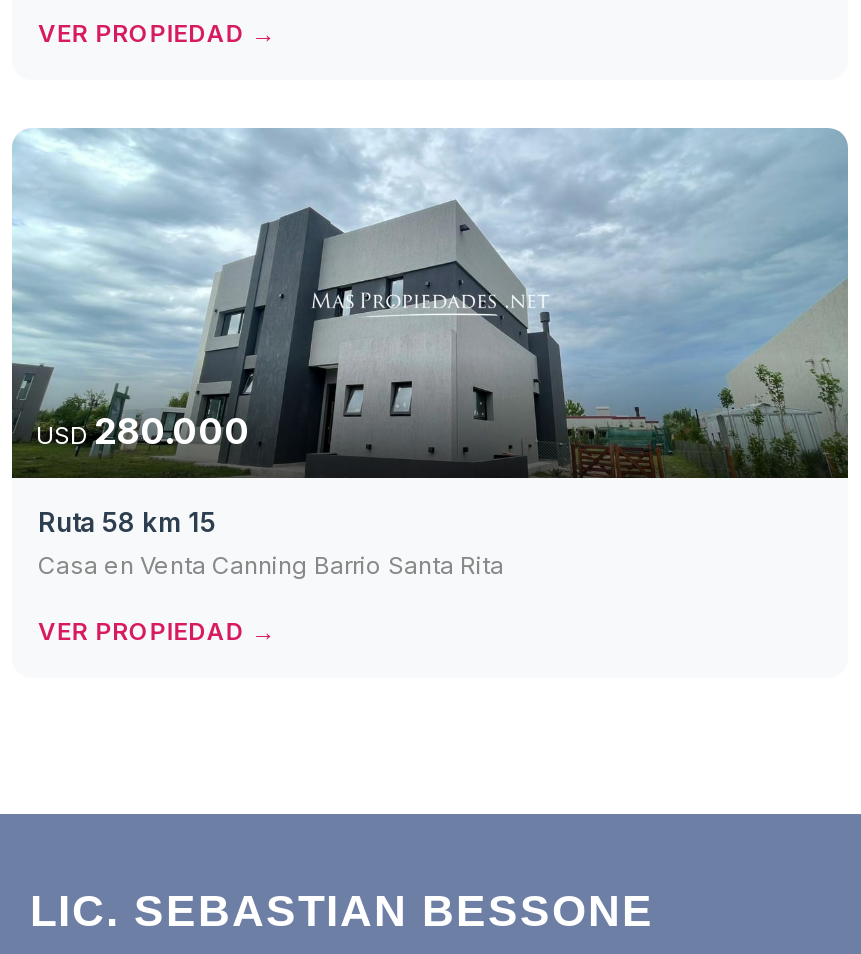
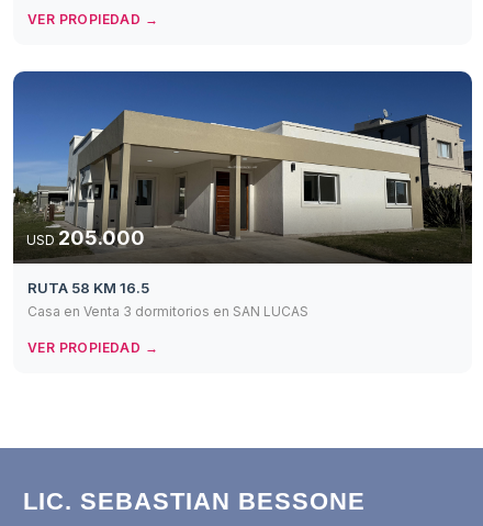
[12,128,850,476] [image] | USD 280.000 -> [12,70,472,262] [image] | USD 205.000
[38,506,504,580] Ruta 58 km 15 | Casa en Venta Canning Barrio Santa Rita -> [27,279,308,320] RUTA 58 KM 16.5 | Casa en Venta 3 dormitorios en SAN LUCAS

